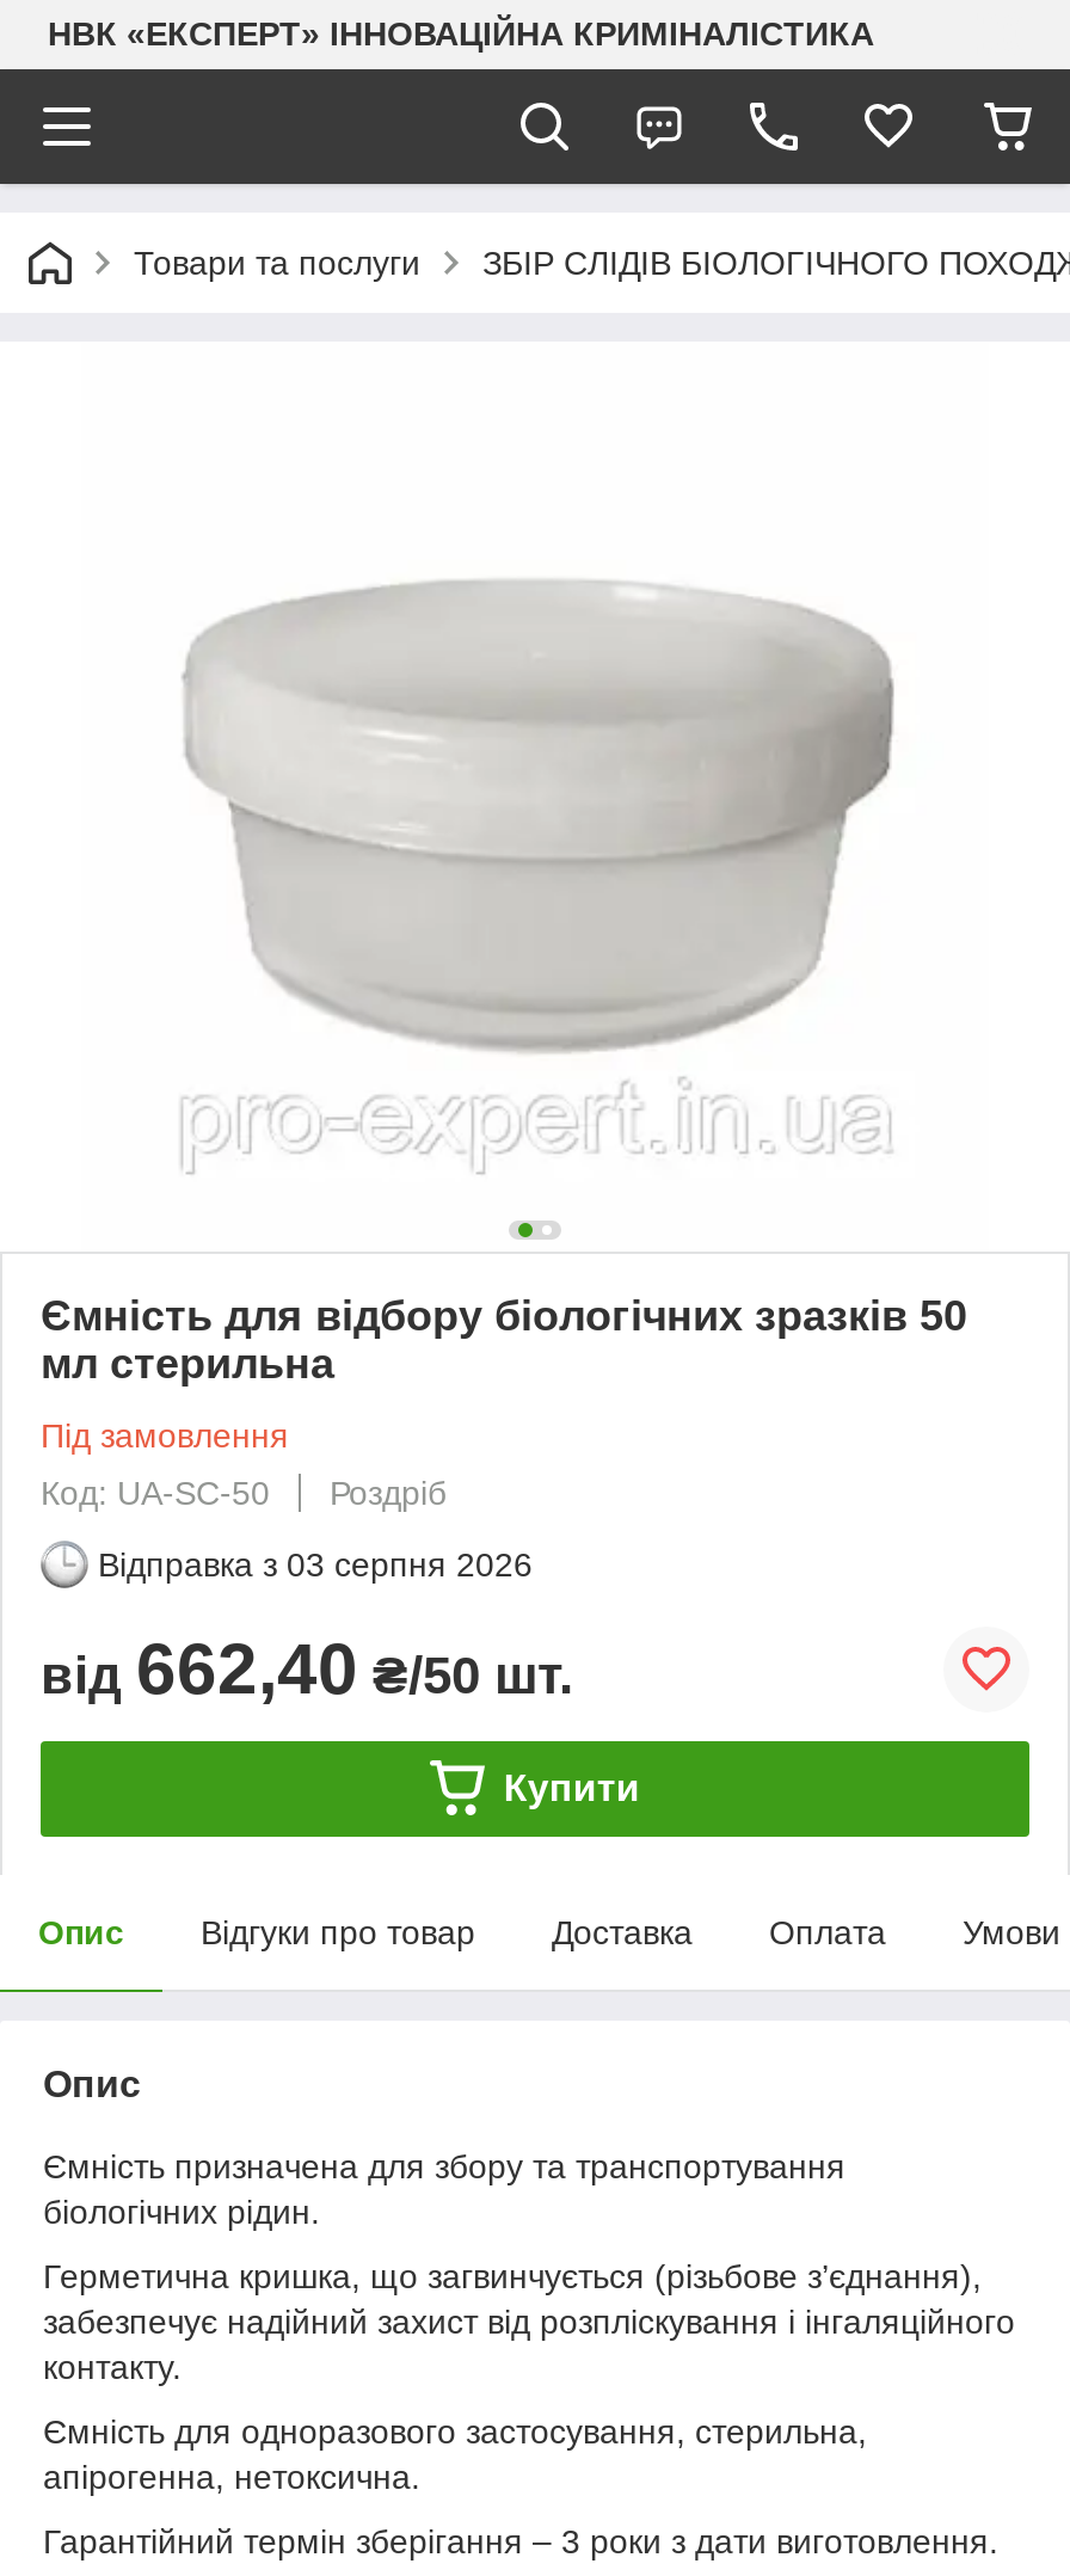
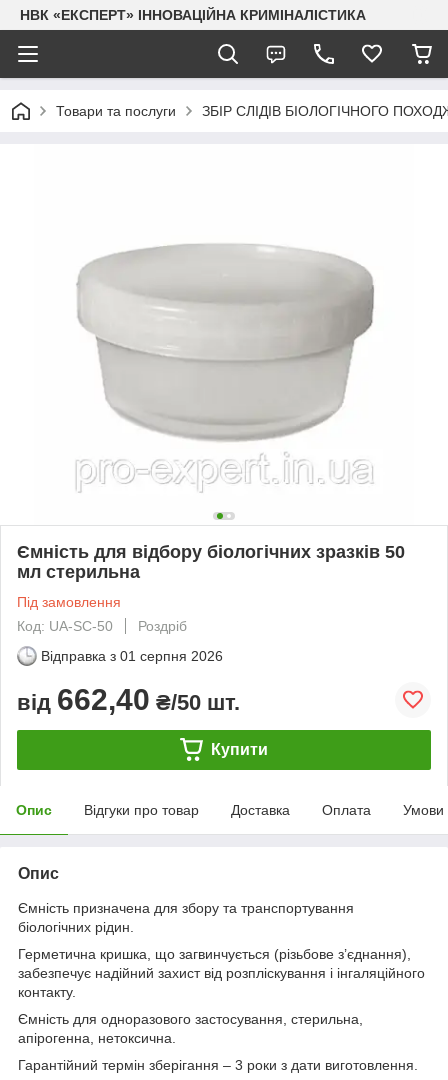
[98,1545,533,1583] Відправка з 03 серпня 2026 -> [41,648,223,664] Відправка з 01 серпня 2026

